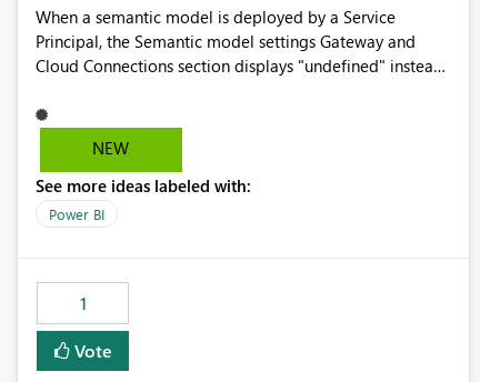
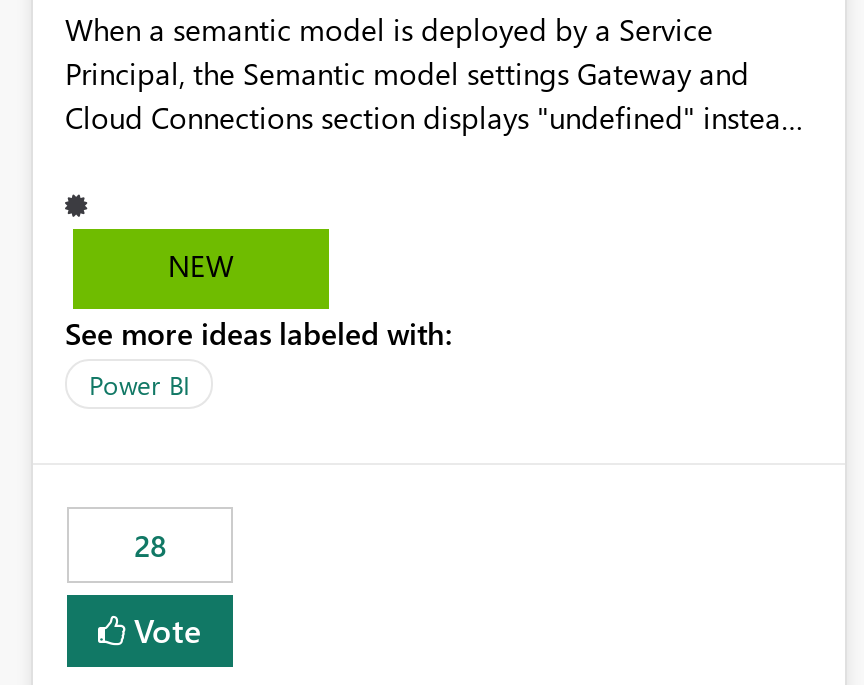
[79,292,86,315] 1 -> [134,526,166,566] 28

